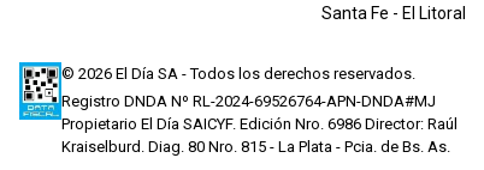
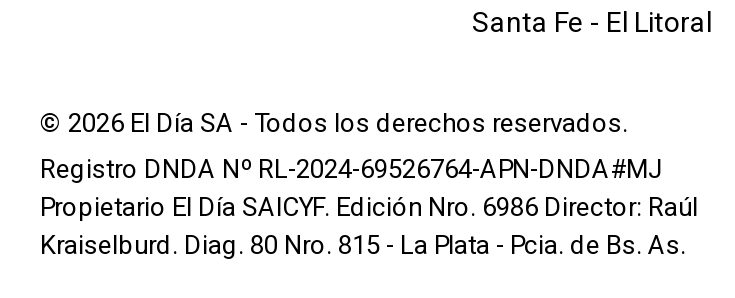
[18,61,63,121] [image] -> none

